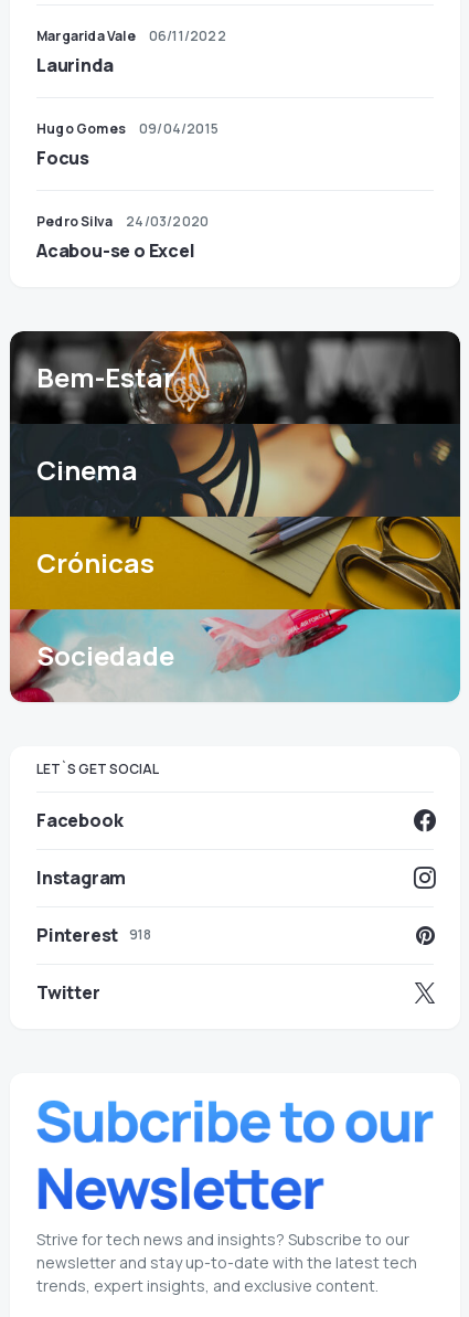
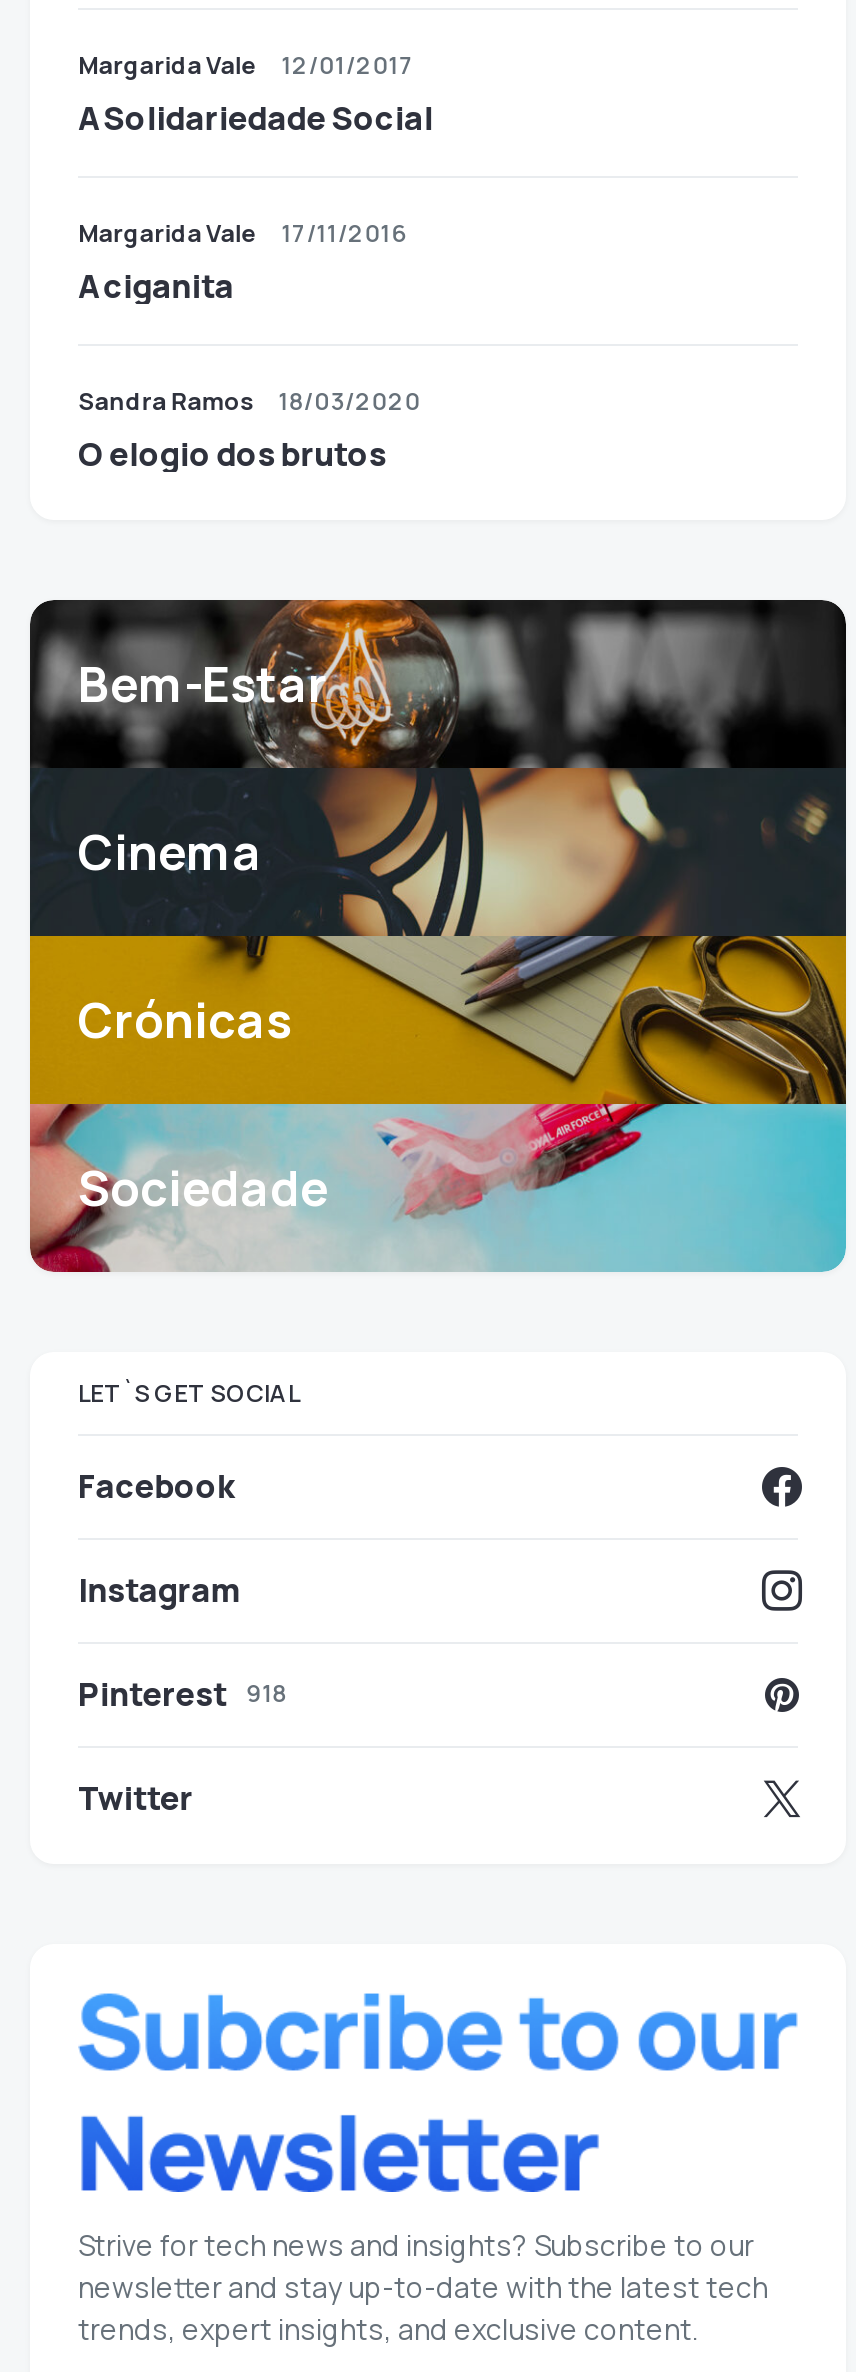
[36,26,226,77] 06/11/2022 | Laurinda -> [78,48,433,140] 12/01/2017 | A Solidariedade Social
[36,119,218,170] Hugo Gomes | 09/04/2015 | Focus -> [78,216,408,308] Margarida Vale | 17/11/2016 | A ciganita
[36,212,209,263] Pedro Silva | 24/03/2020 | Acabou-se o Excel -> [78,384,421,476] Sandra Ramos | 18/03/2020 | O elogio dos brutos

